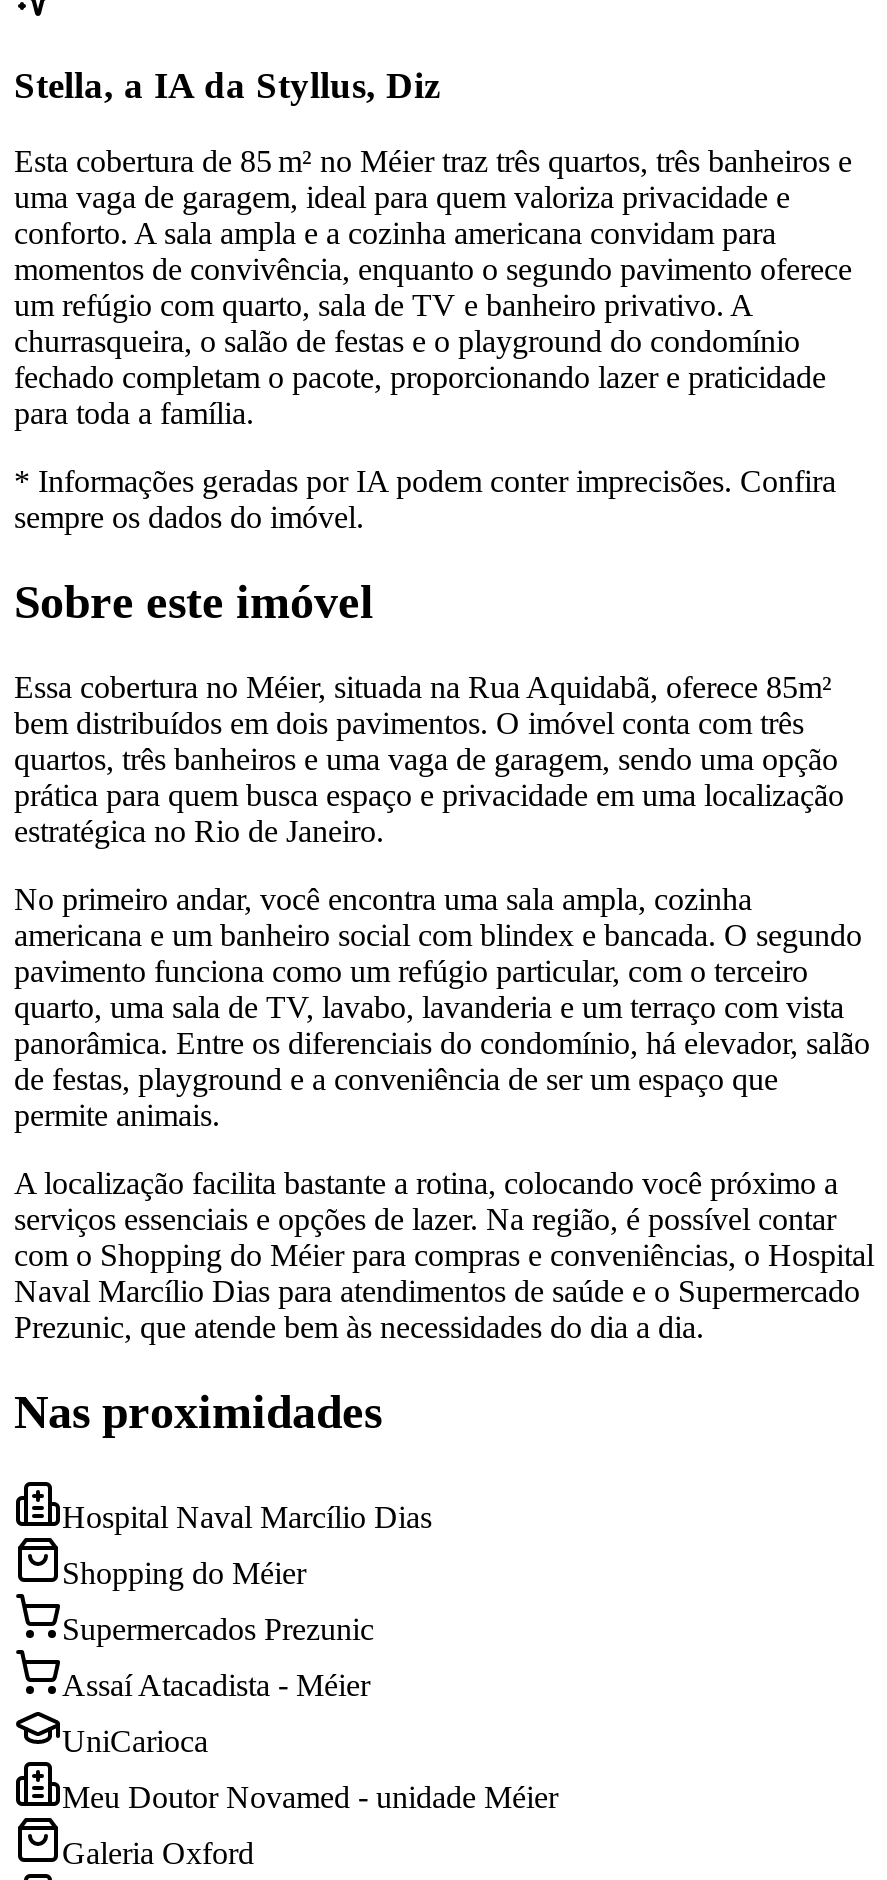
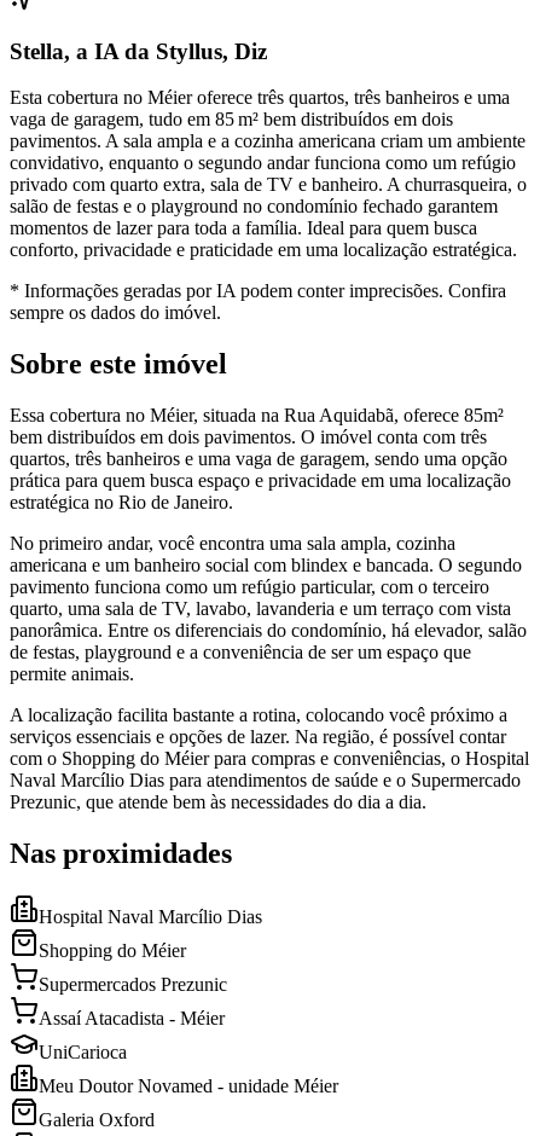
[14,145,852,431] Esta cobertura de 85 m² no Méier traz três quartos, três banheiros e | uma vaga de garagem, ideal para quem valoriza privacidade e | conforto. A sala ampla e a cozinha americana convidam para | momentos de convivência, enquanto o segundo pavimento oferece | um refúgio com quarto, sala de TV e banheiro privativo. A | churrasqueira, o salão de festas e o playground do condomínio | fechado completam o pacote, proporcionando lazer e praticidade | para toda a família. -> [10,87,527,260] Esta cobertura no Méier oferece três quartos, três banheiros e uma | vaga de garagem, tudo em 85 m² bem distribuídos em dois | pavimentos. A sala ampla e a cozinha americana criam um ambiente | convidativo, enquanto o segundo andar funciona como um refúgio | privado com quarto extra, sala de TV e banheiro. A churrasqueira, o | salão de festas e o playground no condomínio fechado garantem | momentos de lazer para toda a família. Ideal para quem busca | conforto, privacidade e praticidade em uma localização estratégica.

